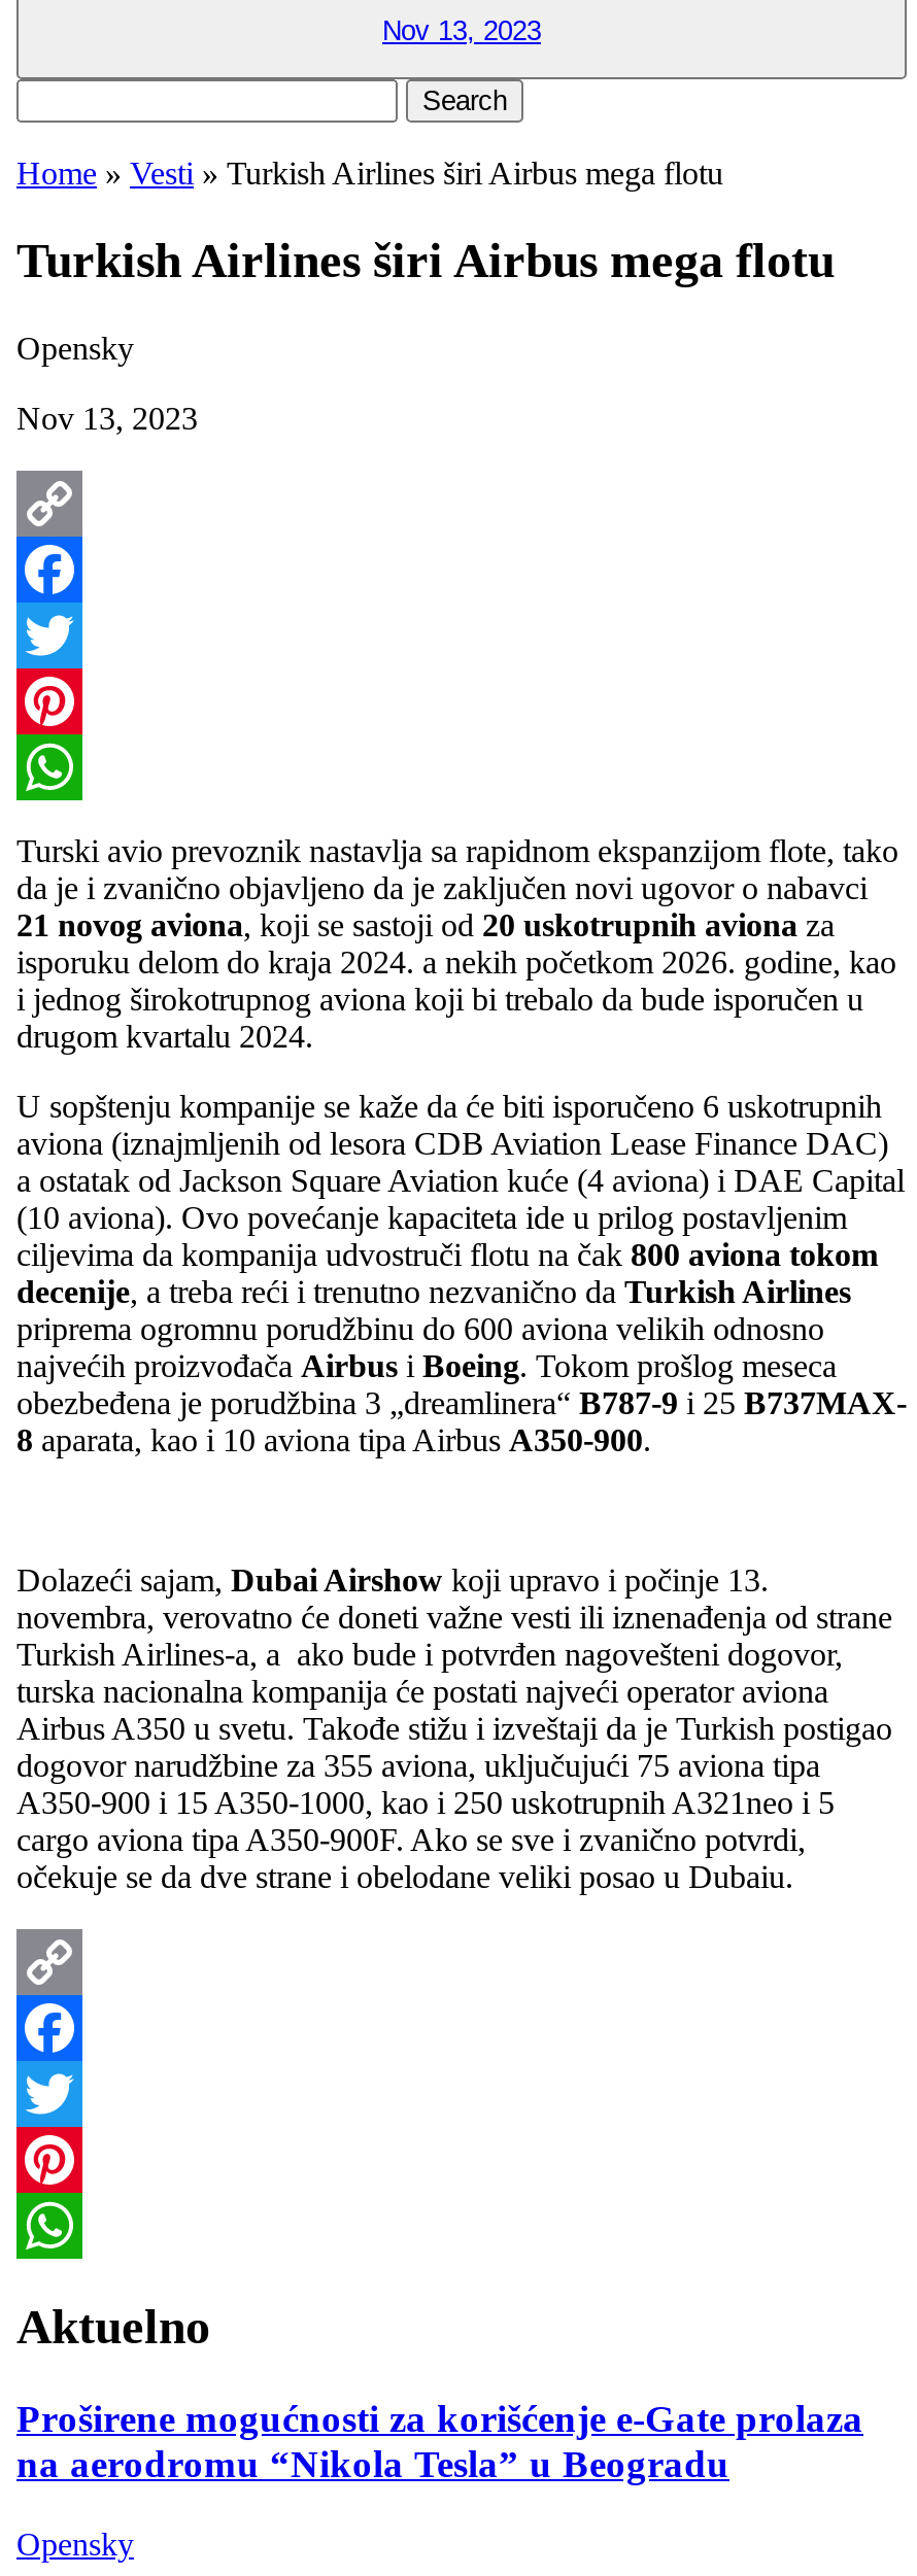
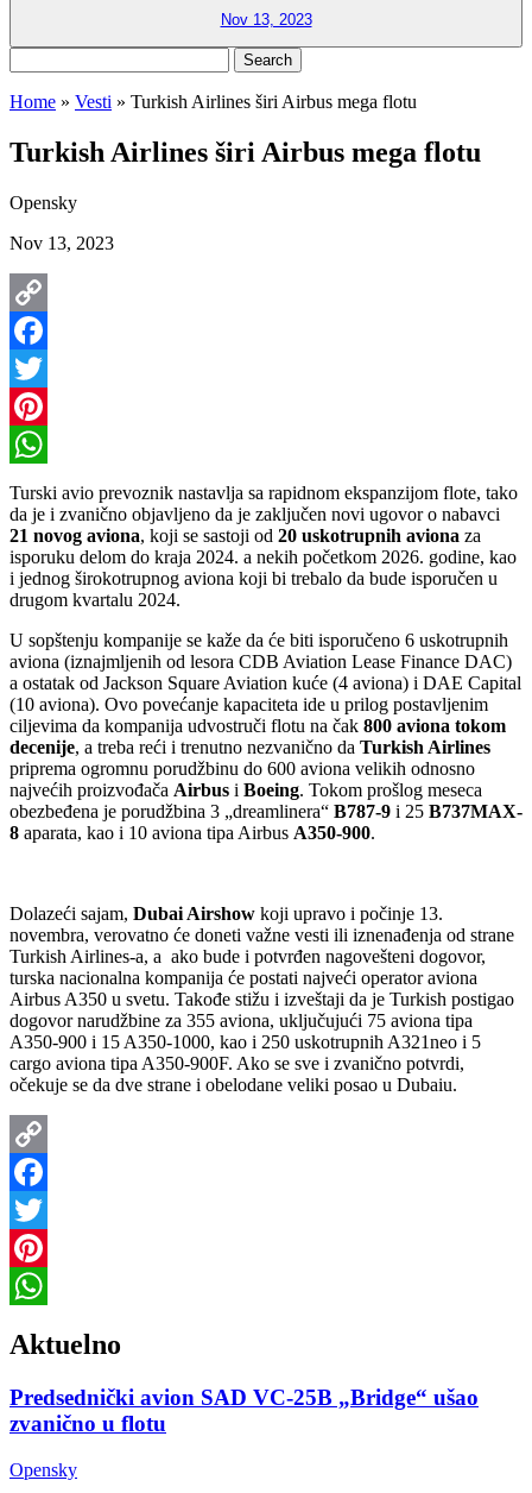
[16,2397,863,2485] Proširene mogućnosti za korišćenje e-Gate prolaza | na aerodromu “Nikola Tesla” u Beogradu -> [9,1385,479,1436] Predsednički avion SAD VC-25B „Bridge“ ušao | zvanično u flotu

